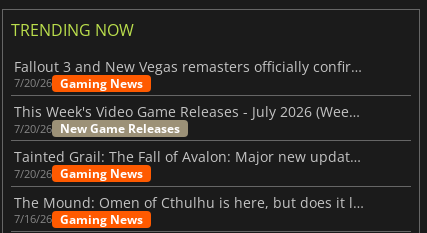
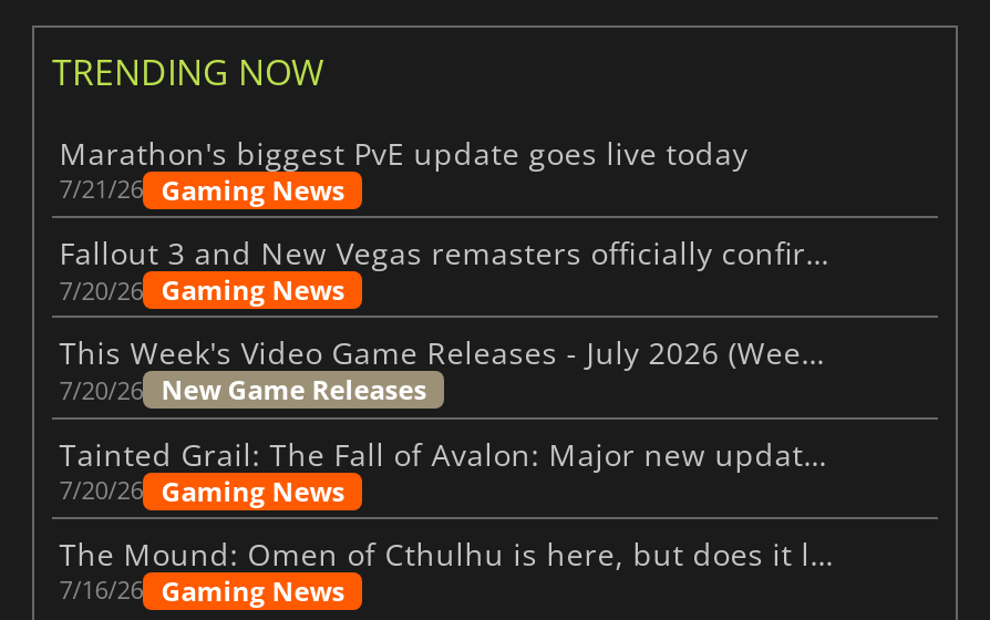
none -> [59,132,748,209] Marathon's biggest PvE update goes live today | 7/21/26 Gaming News

